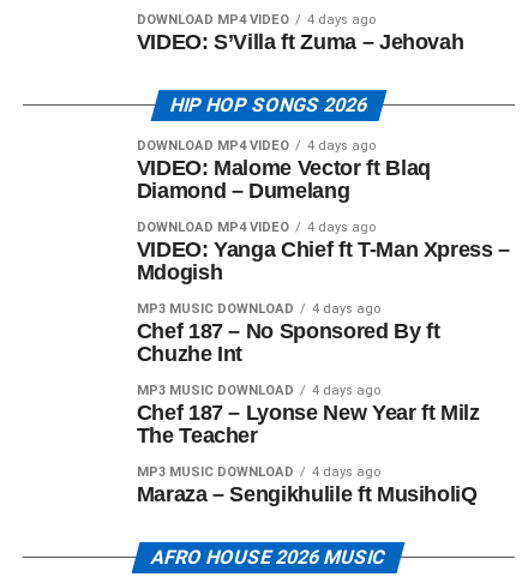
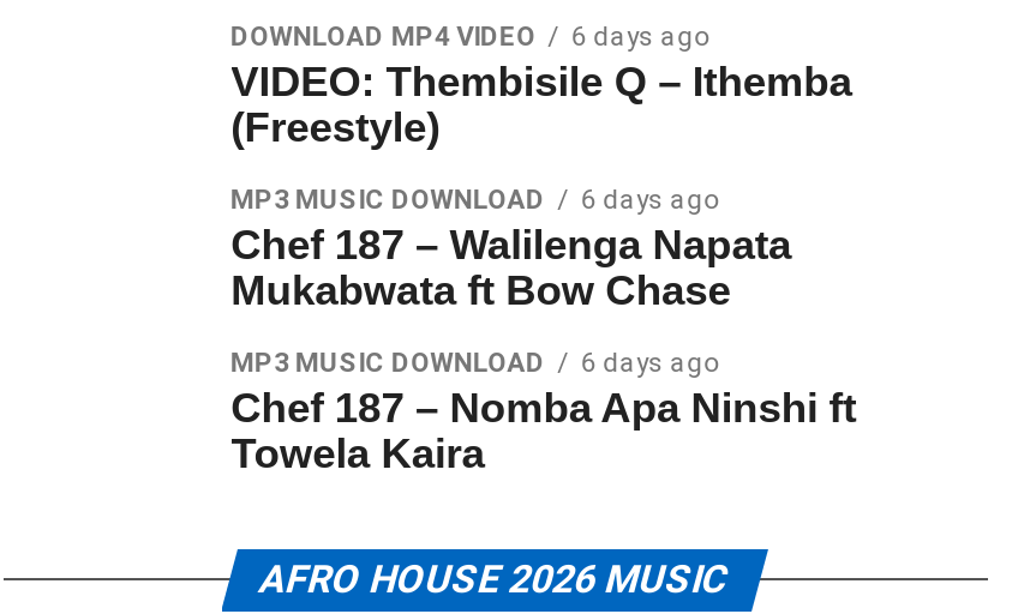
[136,12,510,284] 4 days ago | VIDEO: S’Villa ft Zuma – Jehovah | HIP HOP SONGS 2026 | DOWNLOAD MP4 VIDEO | 4 days ago | VIDEO: Malome Vector ft Blaq | Diamond – Dumelang | DOWNLOAD MP4 VIDEO | 4 days ago | VIDEO: Yanga Chief ft T-Man Xpress – | Mdogish -> [231,22,852,151] 6 days ago | VIDEO: Thembisile Q – Ithemba | (Freestyle)
[136,301,440,366] 4 days ago | Chef 187 – No Sponsored By ft | Chuzhe Int -> [231,185,792,314] 6 days ago | Chef 187 – Walilenga Napata | Mukabwata ft Bow Chase
[136,383,480,506] 4 days ago | Chef 187 – Lyonse New Year ft Milz | The Teacher | MP3 MUSIC DOWNLOAD | 4 days ago | Maraza – Sengikhulile ft MusiholiQ -> [231,348,856,477] 6 days ago | Chef 187 – Nomba Apa Ninshi ft | Towela Kaira

